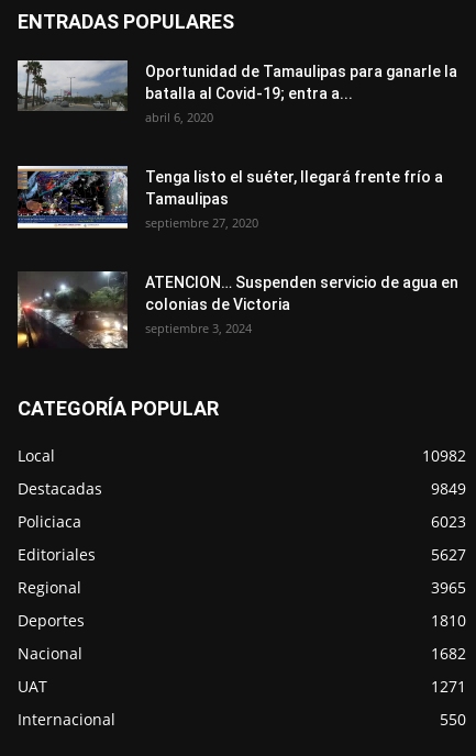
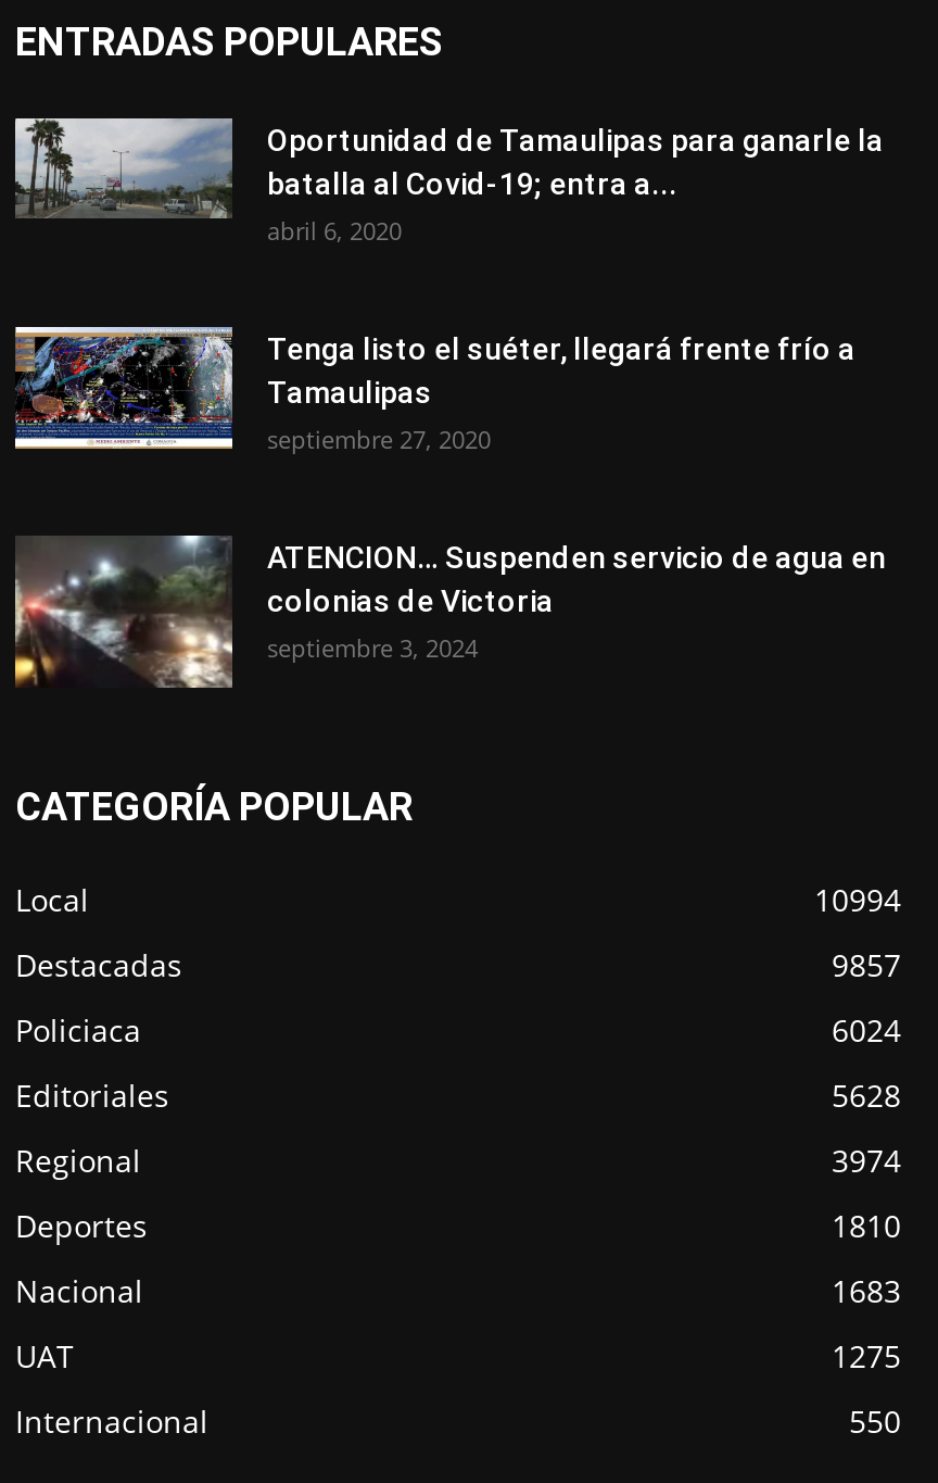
[422,445,466,466] 10982 -> [814,879,901,921] 10994
[431,478,466,499] 9849 -> [832,945,901,986] 9857
[431,511,466,532] 6023 -> [832,1010,901,1051] 6024
[431,544,466,565] 5627 -> [832,1075,901,1116] 5628
[431,577,466,598] 3965 -> [832,1140,901,1181] 3974
[431,643,466,664] 1682 -> [832,1270,901,1312] 1683
[431,676,466,697] 1271 -> [832,1336,901,1377] 1275

